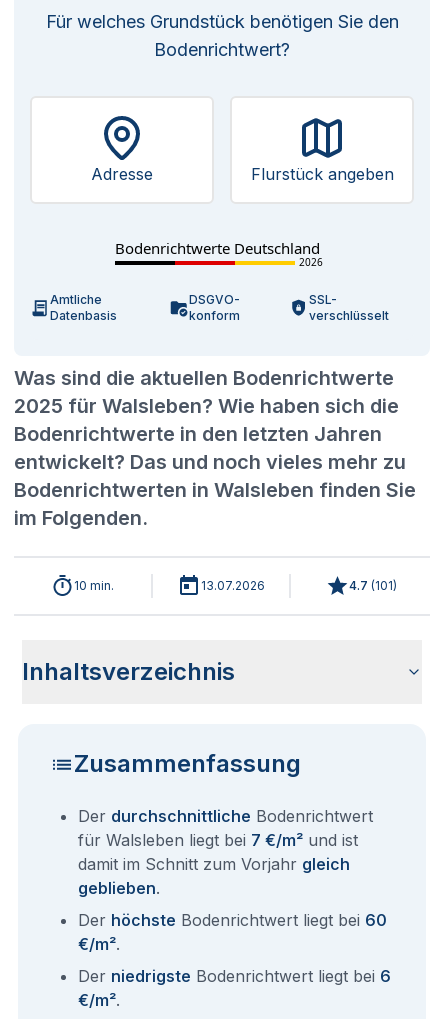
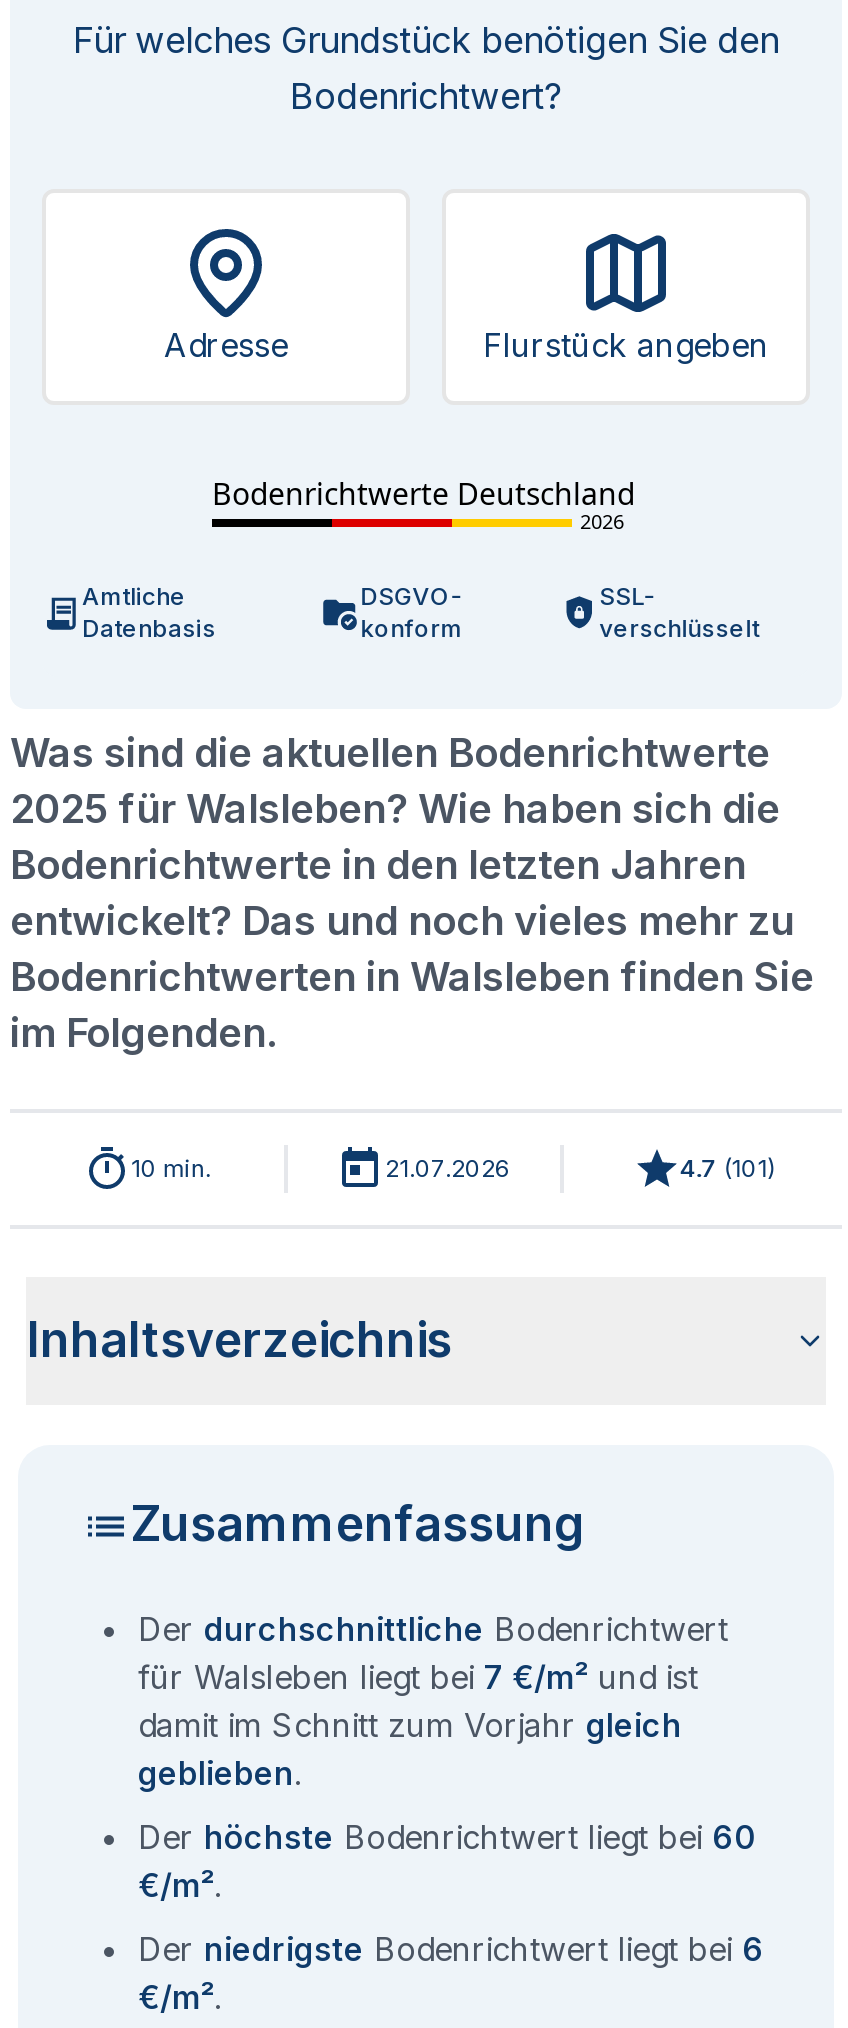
[201,578,265,593] 13.07.2026 -> [385,1153,511,1183] 21.07.2026

